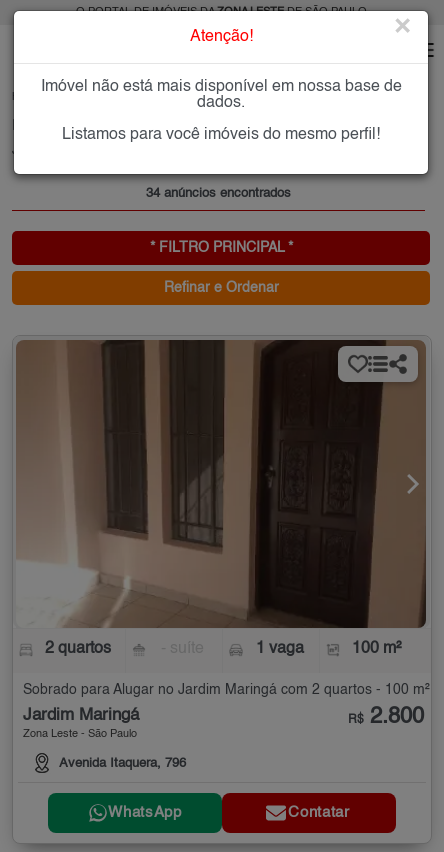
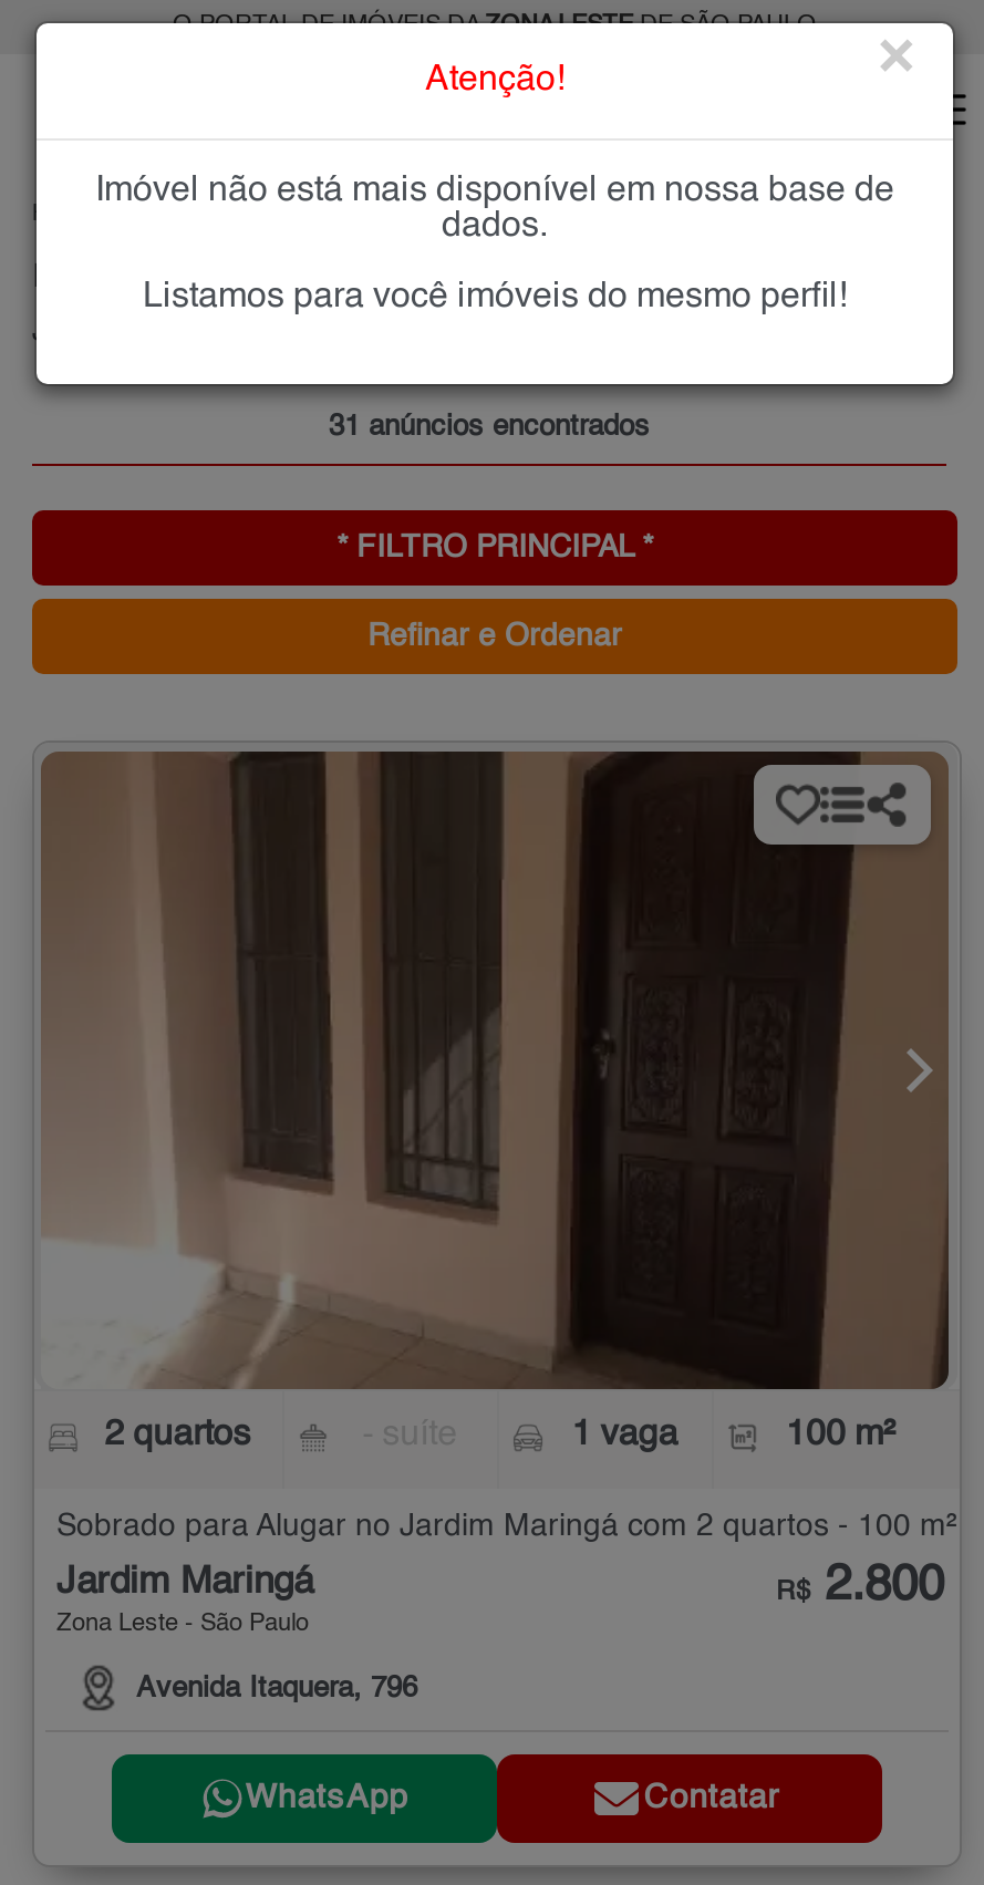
[146,186,291,199] 34 anúncios encontrados -> [329,412,650,441] 31 anúncios encontrados

